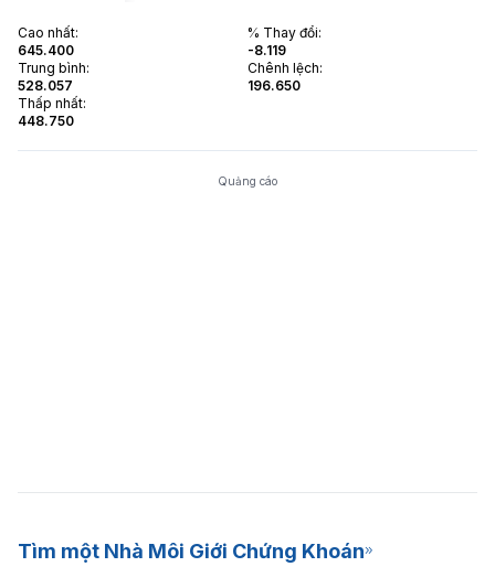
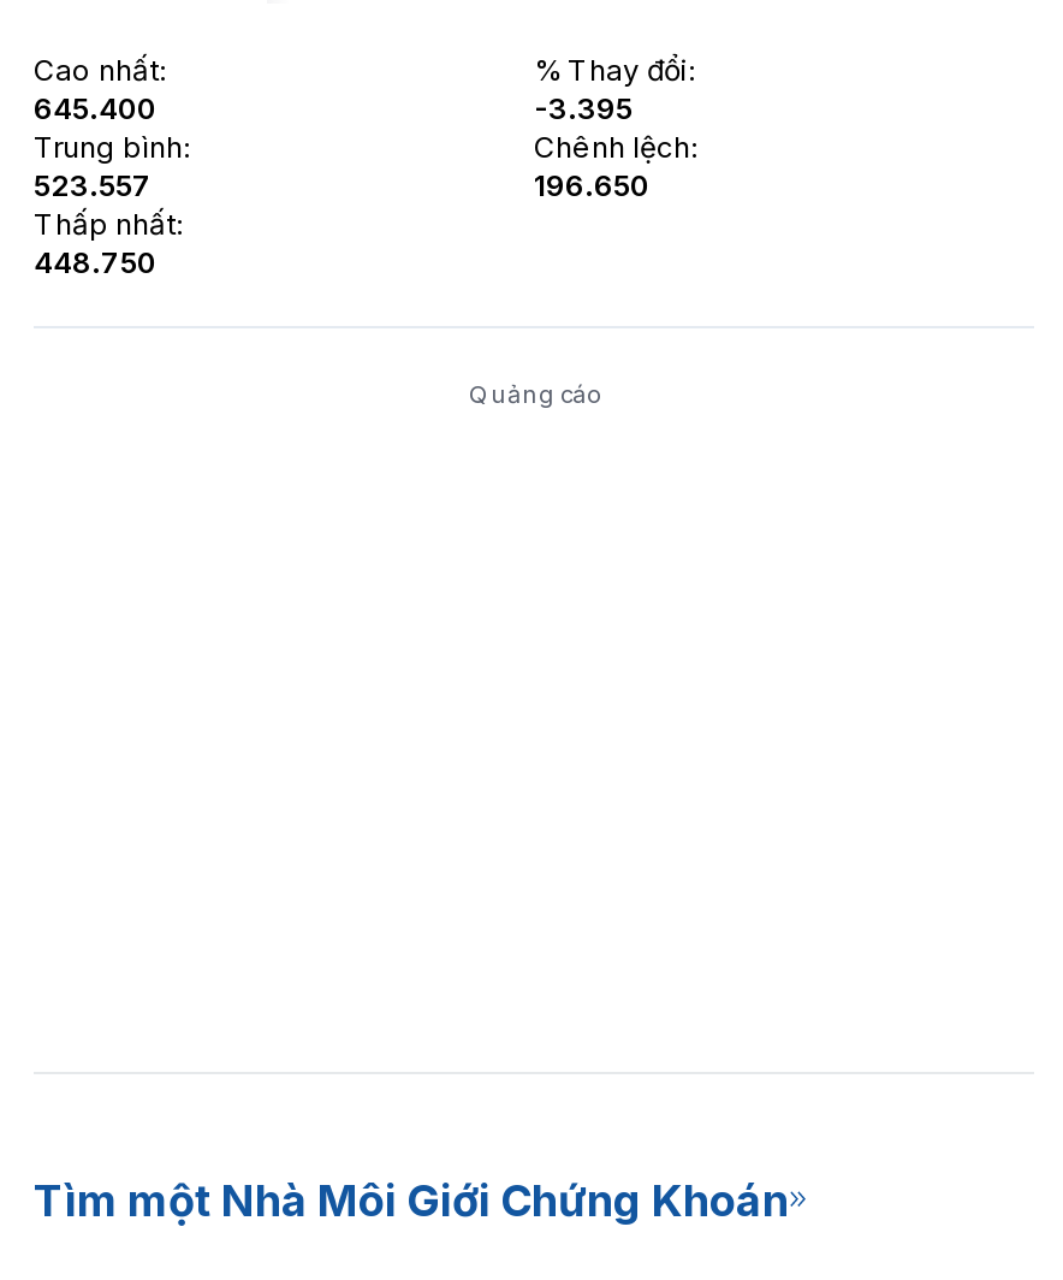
[247,42,286,58] -8.119 -> [534,90,633,126] -3.395
[18,77,73,94] 528.057 -> [34,167,152,203] 523.557

